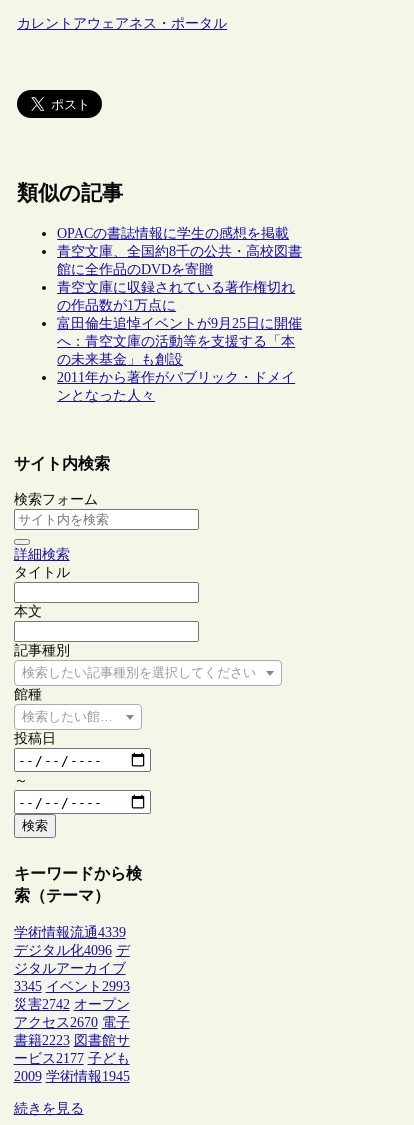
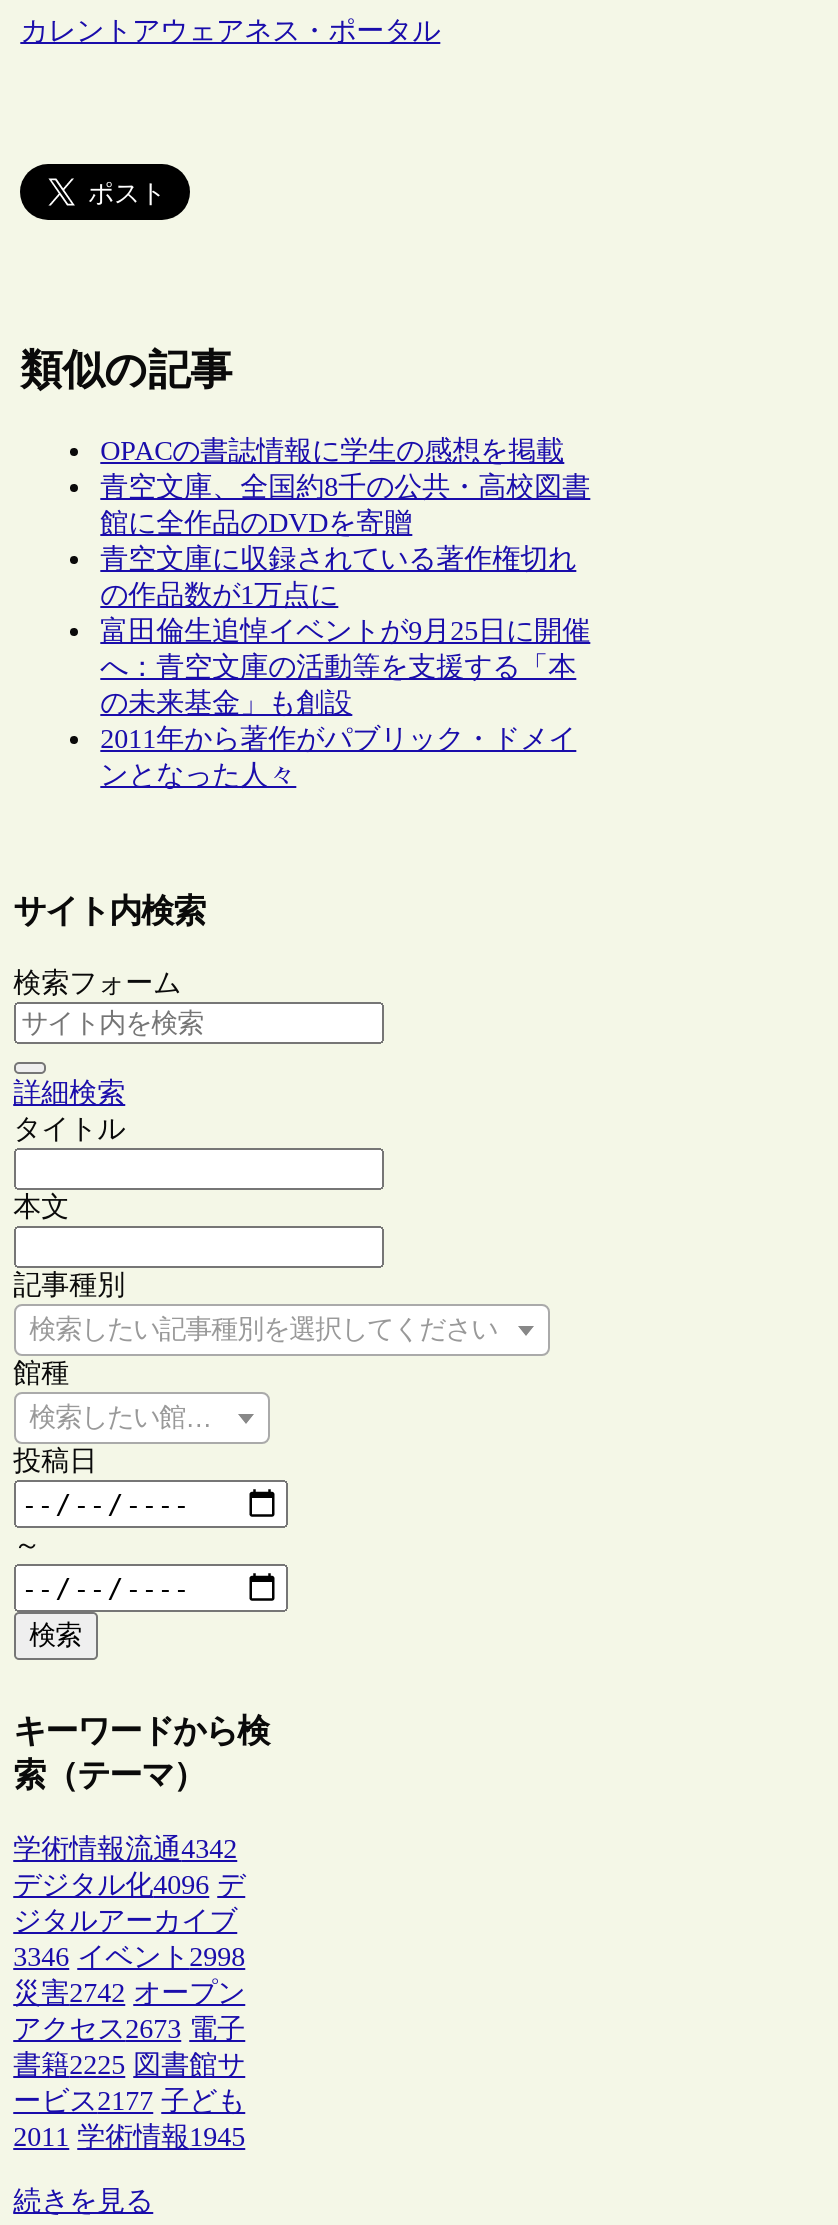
[14,925,126,940] 学術情報流通4339 -> [13,1834,237,1864] 学術情報流通4342
[14,979,130,994] 3345 イベント2993 -> [13,1942,245,1972] 3346 イベント2998
[14,1015,130,1030] アクセス2670 電子 -> [13,2014,245,2044] アクセス2673 電子
[14,1033,130,1048] 書籍2223 図書館サ -> [13,2050,245,2080] 書籍2225 図書館サ
[14,1069,130,1084] 2009 学術情報1945 -> [13,2122,245,2152] 2011 学術情報1945

